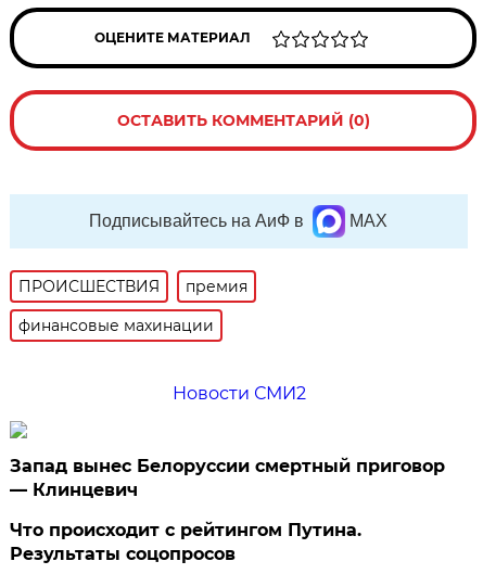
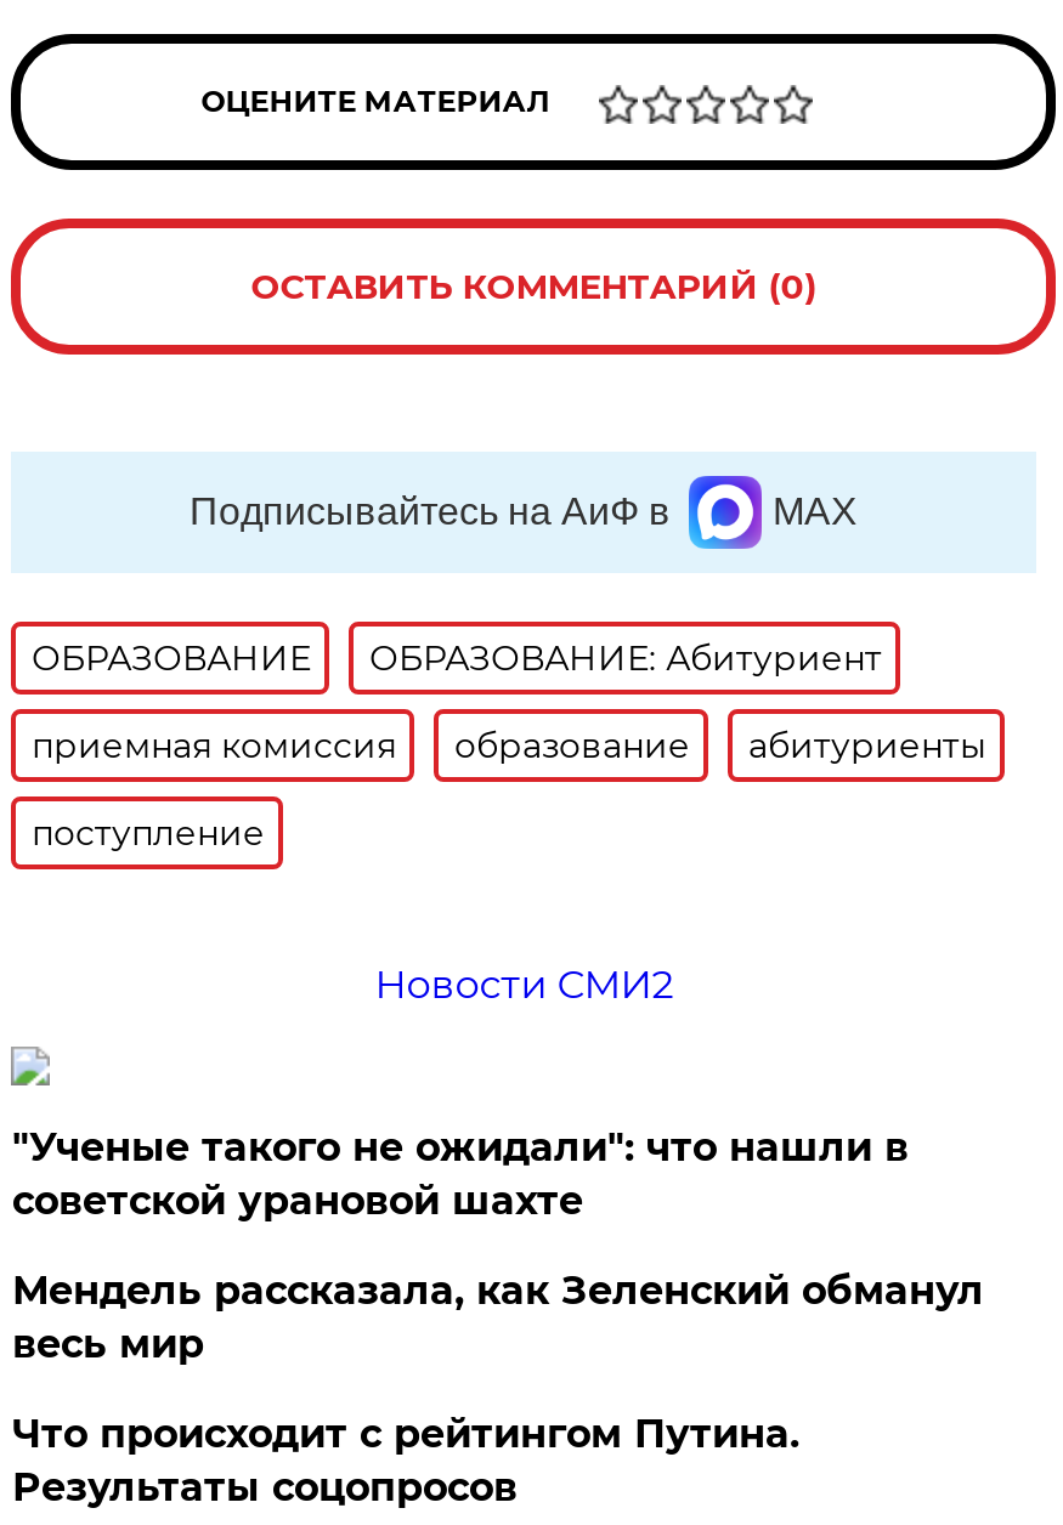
[19,277,248,335] ПРОИСШЕСТВИЯ | премия | финансовые махинации -> [31,636,986,855] ОБРАЗОВАНИЕ | ОБРАЗОВАНИЕ: Абитуриент | приемная комиссия | образование | абитуриенты | поступление
[10,456,445,500] Запад вынес Белоруссии смертный приговор | — Клинцевич -> [12,1125,984,1367] "Ученые такого не ожидали": что нашли в | советской урановой шахте | Мендель рассказала, как Зеленский обманул | весь мир

